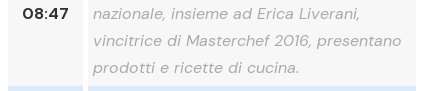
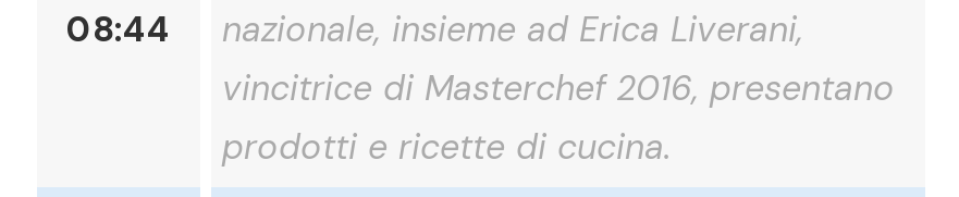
[22,3,360,24] 08:47 nazionale, insieme ad Erica Liverani, -> [66,8,803,53] 08:44 nazionale, insieme ad Erica Liverani,

